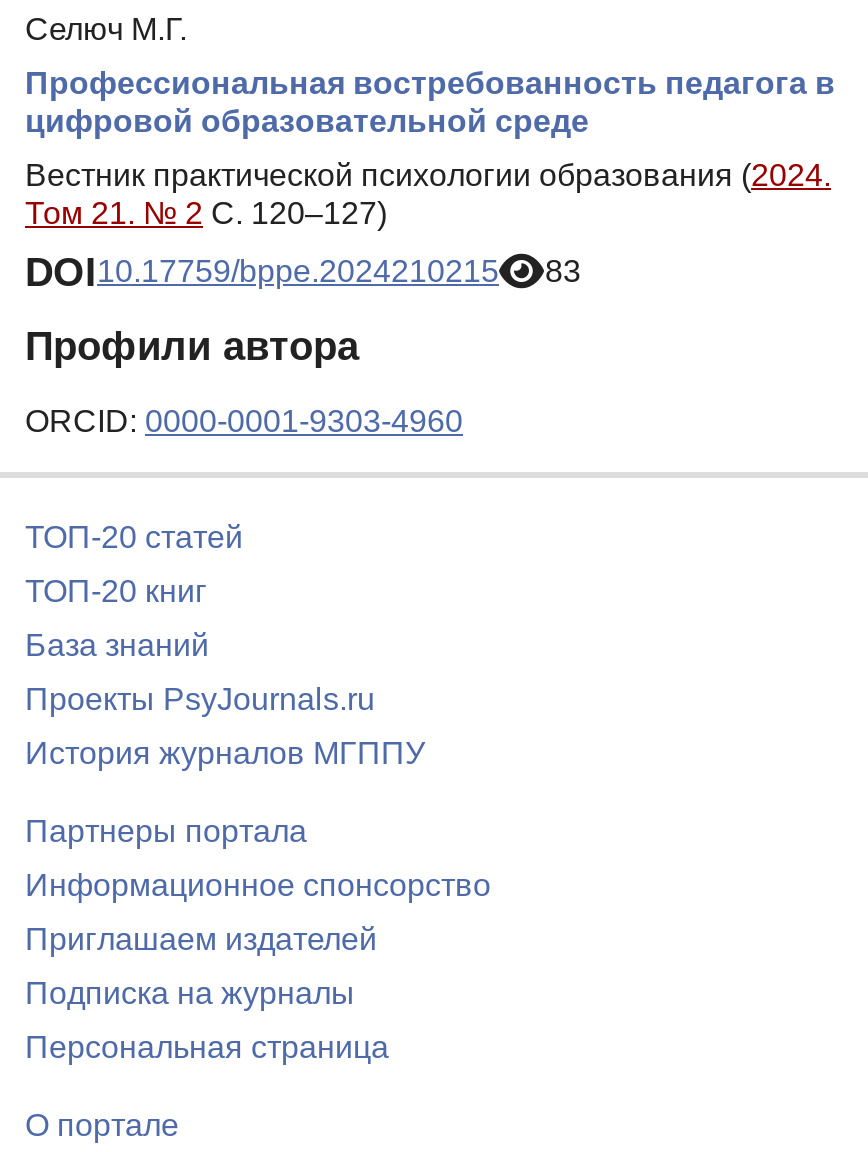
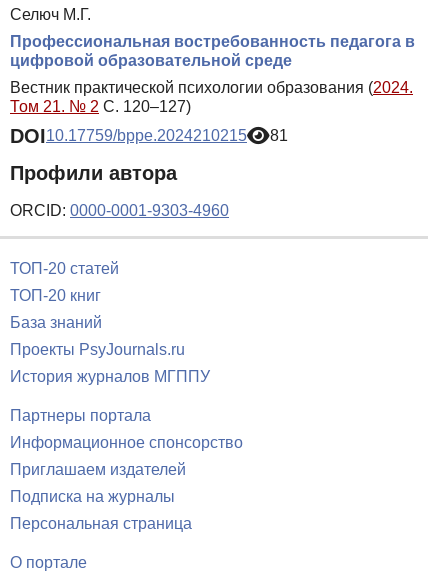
[25,250,581,294] DOI10.17759/bppe.2024210215 83 -> [10,125,288,147] DOI10.17759/bppe.2024210215 81

